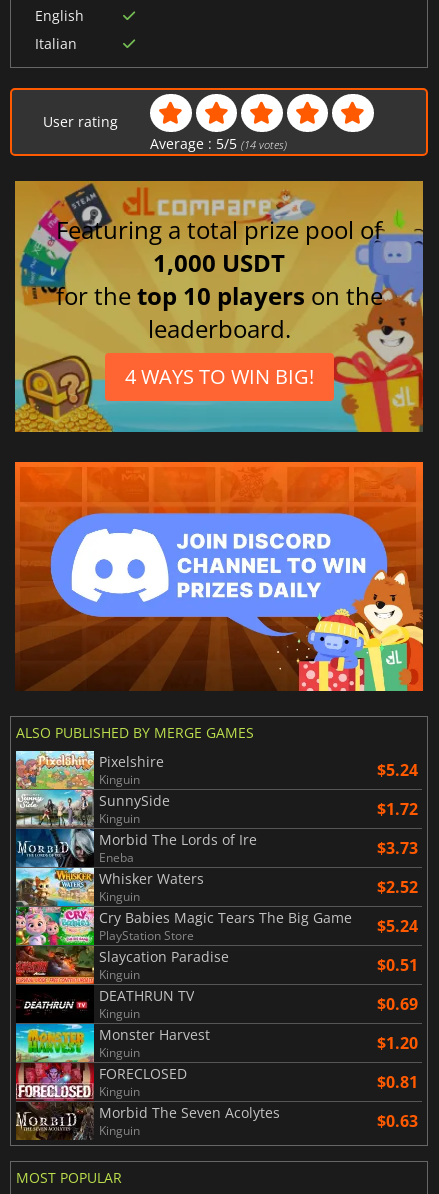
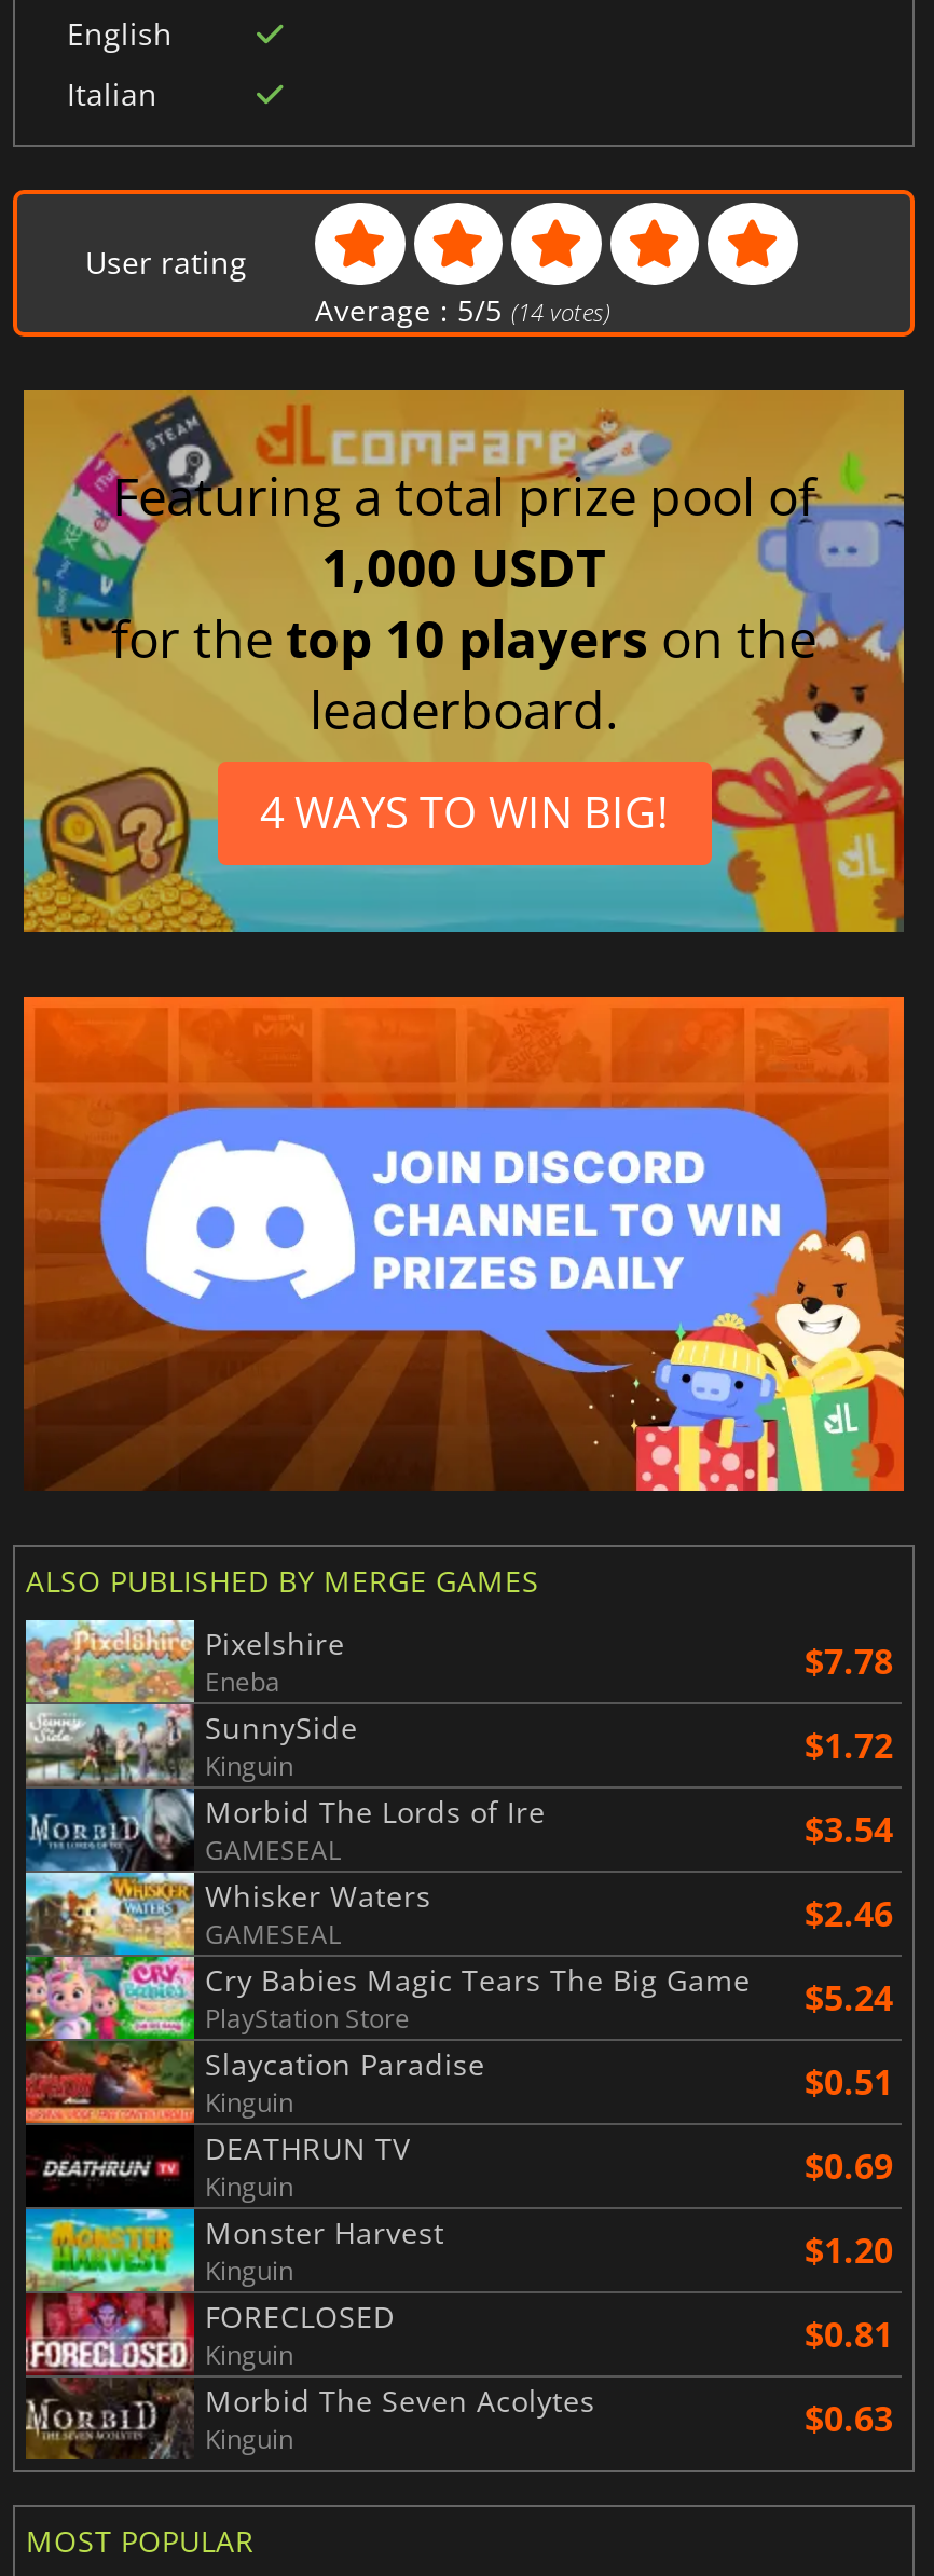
[99,759,418,788] Kinguin | $5.24 -> [205,1638,893,1701] Eneba | $7.78
[99,837,418,866] Eneba | $3.73 -> [205,1806,893,1869] GAMESEAL | $3.54
[99,876,418,905] Kinguin | $2.52 -> [205,1890,893,1953] GAMESEAL | $2.46

